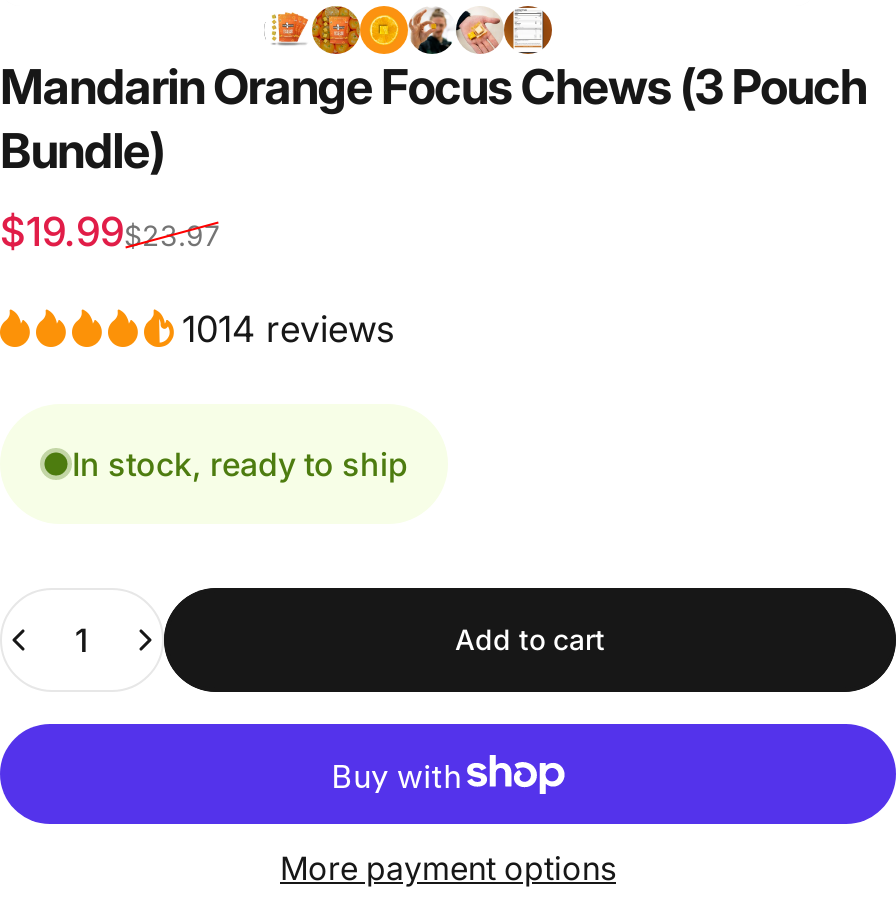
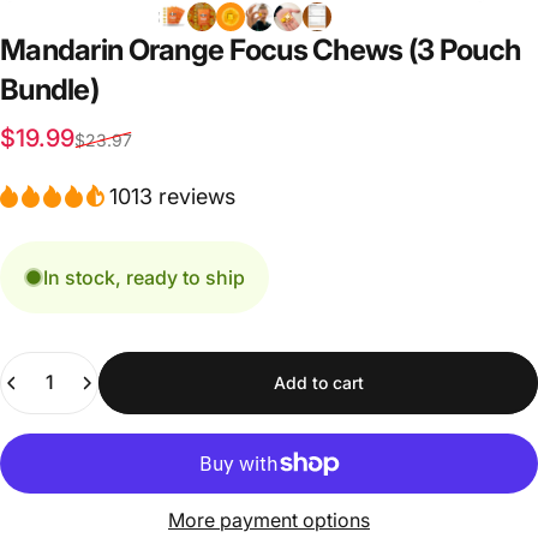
[182,309,394,351] 1014 reviews -> [109,183,235,209] 1013 reviews

